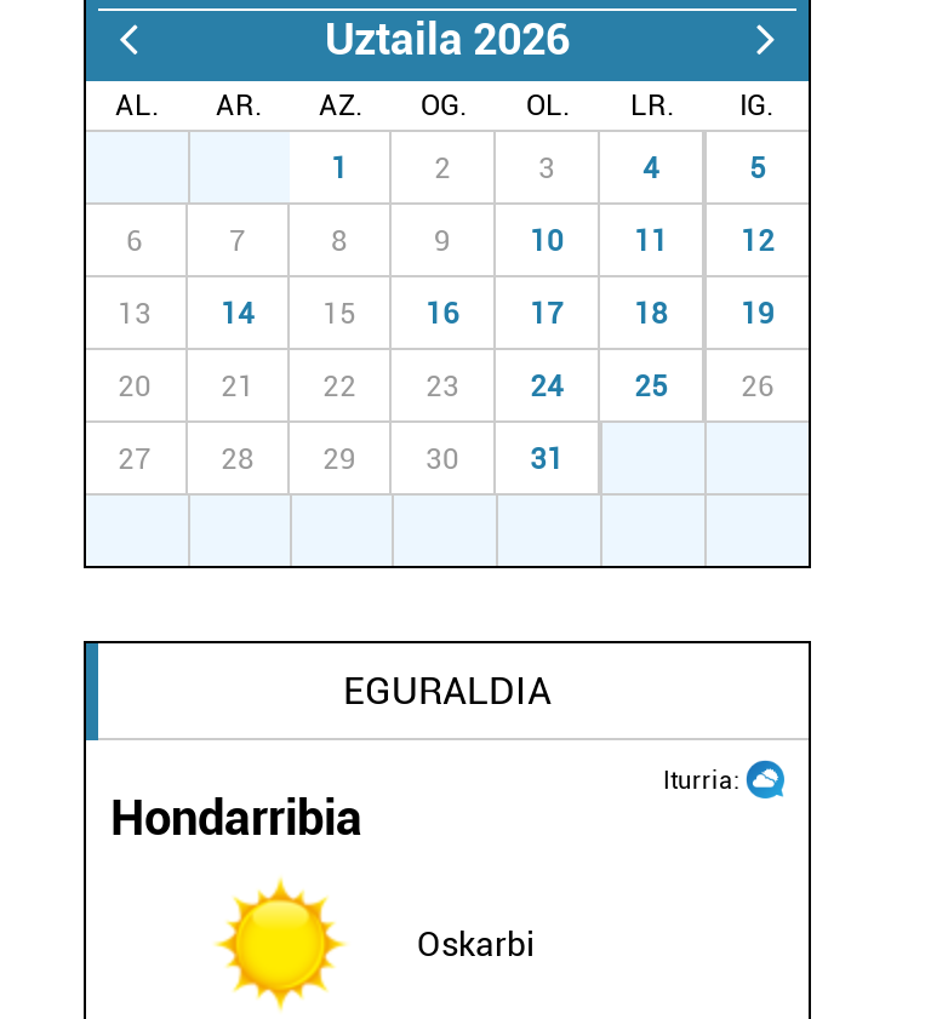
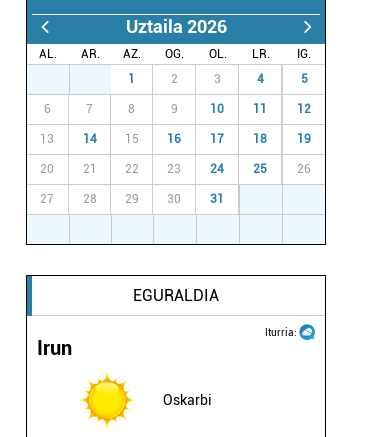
[110,788,362,846] Hondarribia -> [37,336,72,360] Irun

